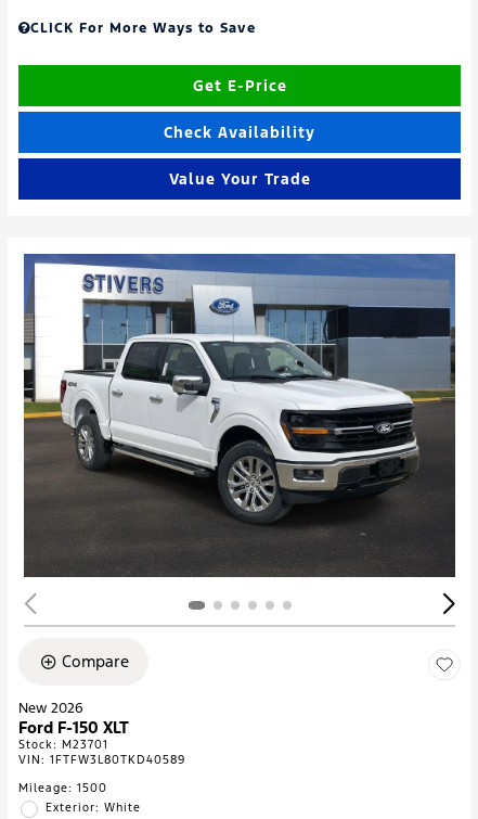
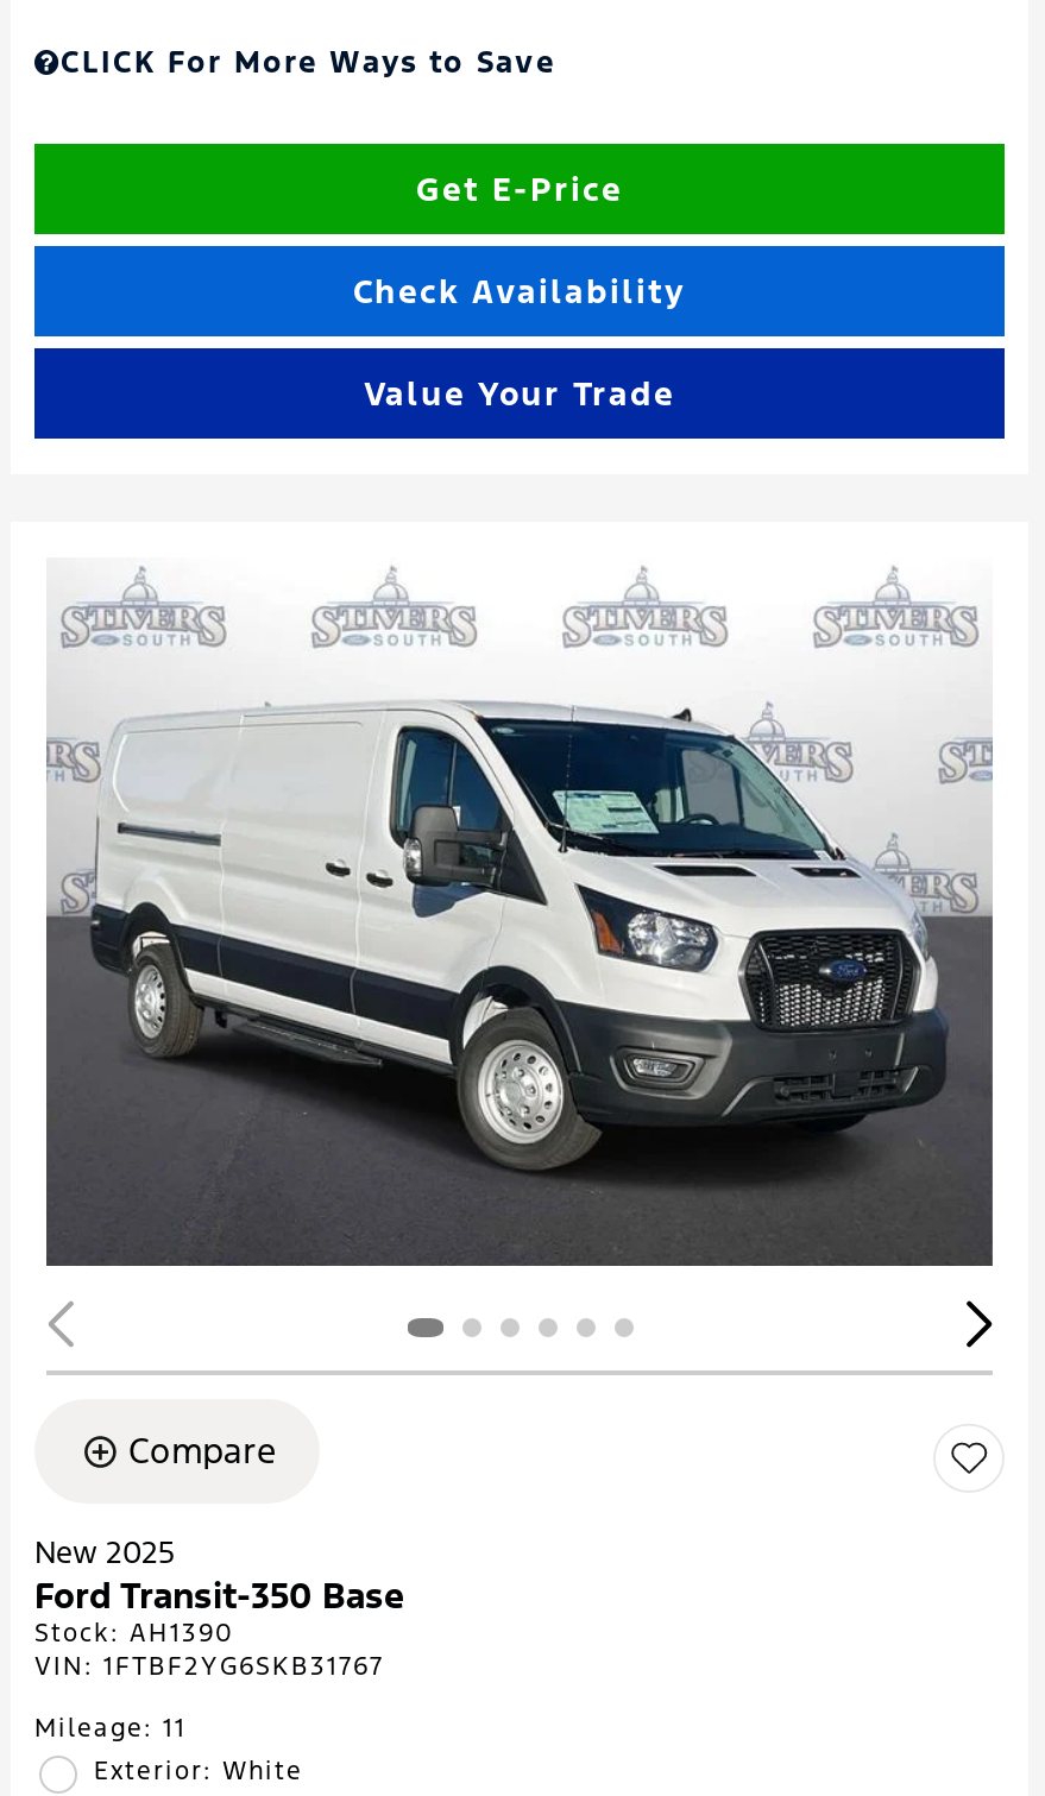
[23,253,456,537] [image] -> [46,557,993,1187] [image]
[18,700,83,717] New 2026 -> [34,1535,175,1573] New 2025
[18,717,129,738] Ford F-150 XLT -> [34,1573,405,1618] Ford Transit-350 Base
[18,738,108,752] Stock: M23701 -> [34,1618,234,1649] Stock: AH1390
[18,753,185,767] VIN: 1FTFW3L80TKD40589 -> [34,1651,384,1682] VIN: 1FTBF2YG6SKB31767
[18,781,107,795] Mileage: 1500 -> [34,1713,187,1744] Mileage: 11

